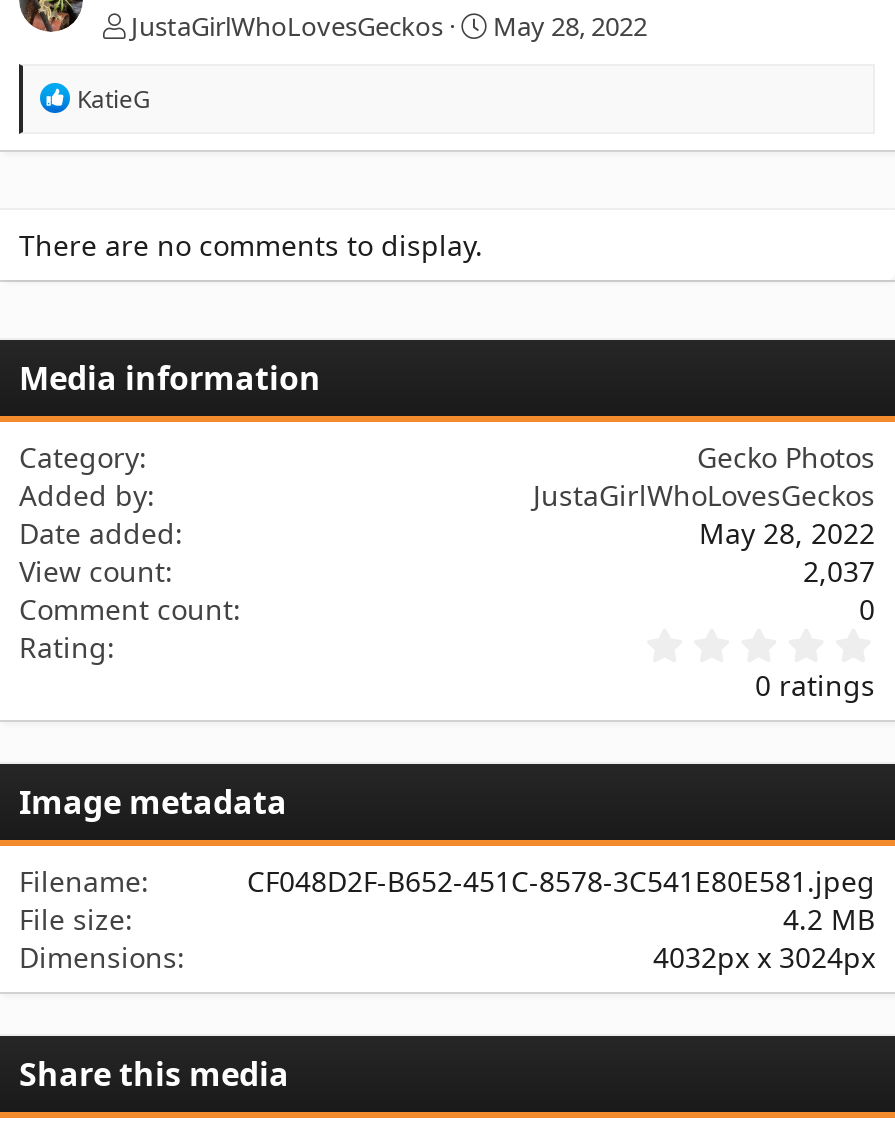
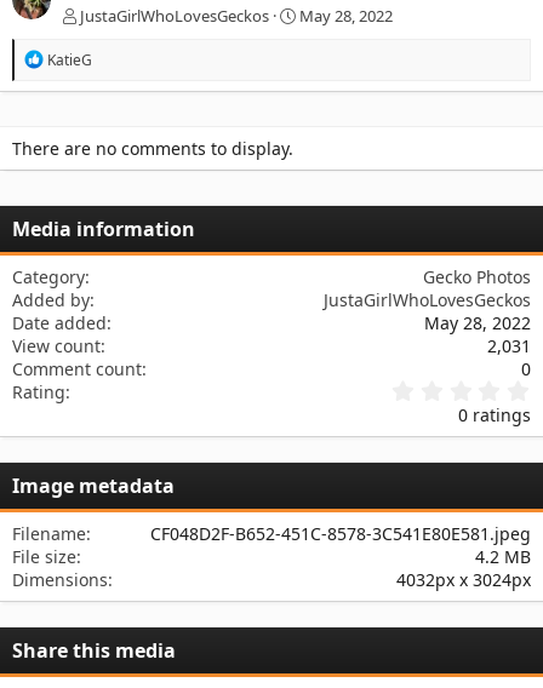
[803,551,875,589] 2,037 -> [487,334,531,357] 2,031

